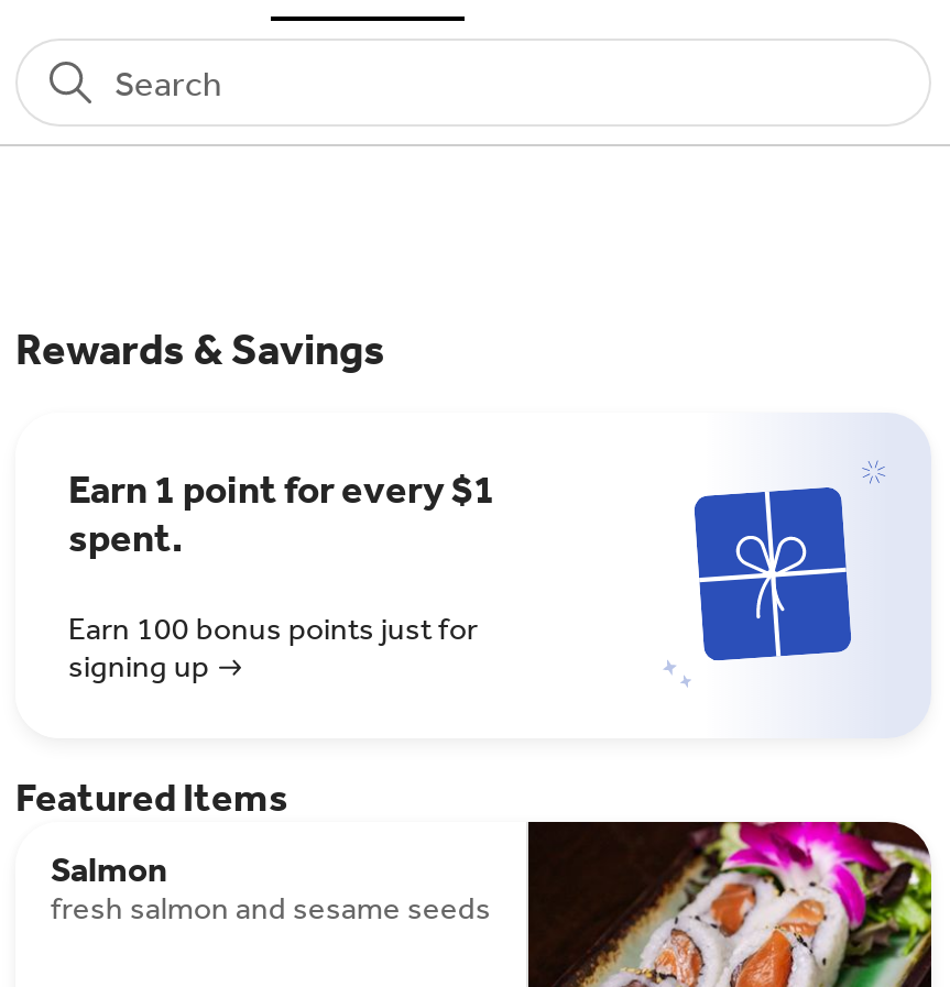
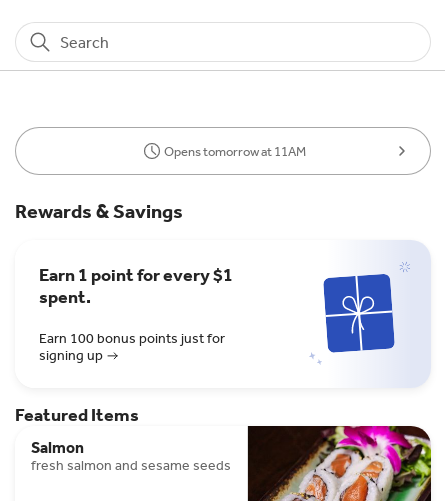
none -> [164,144,306,159] Opens tomorrow at 11AM

